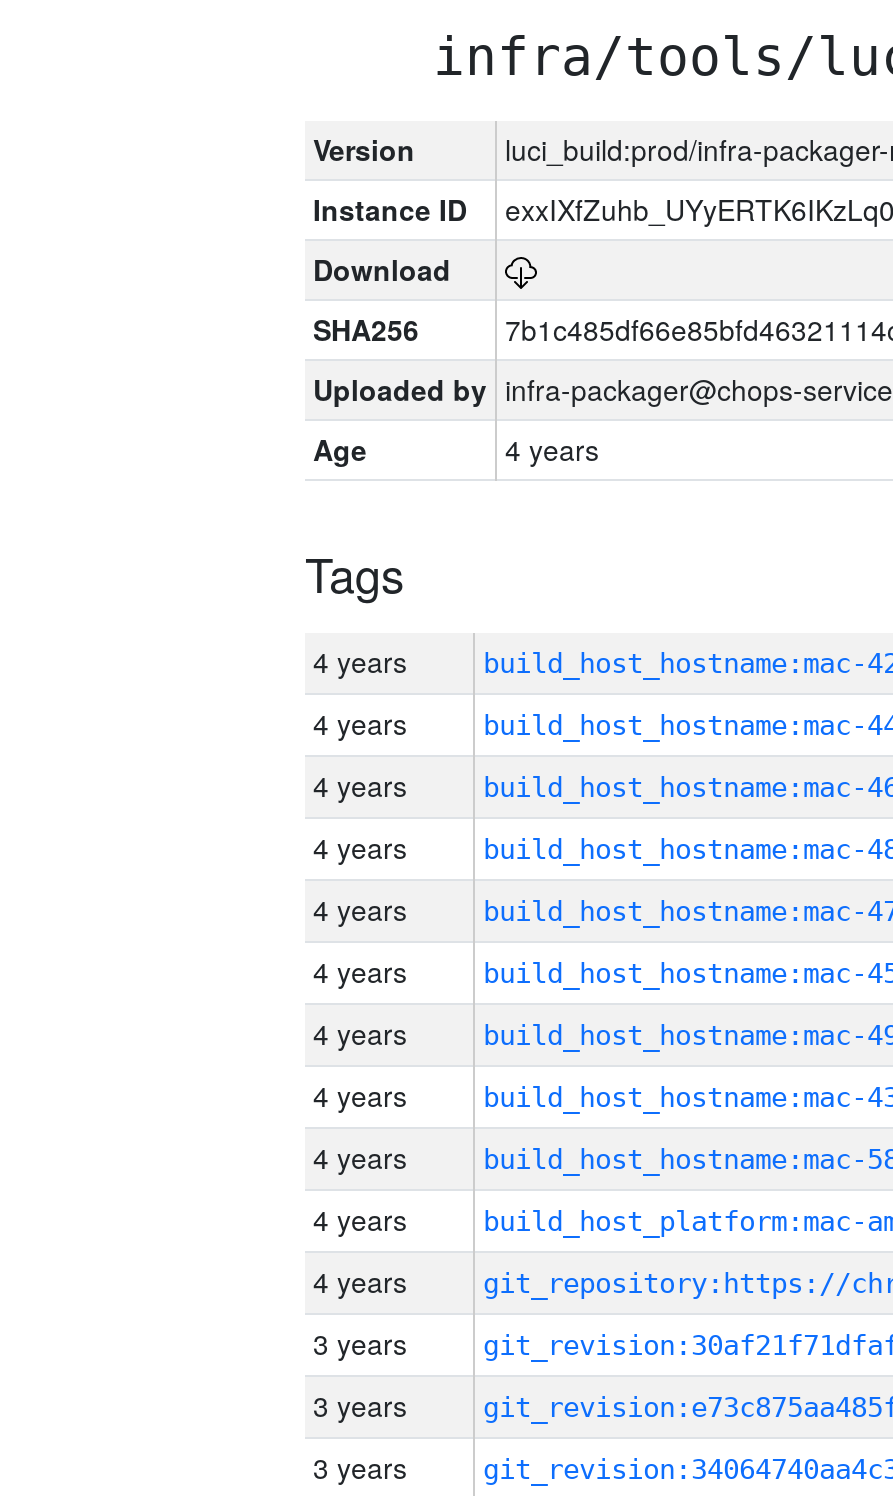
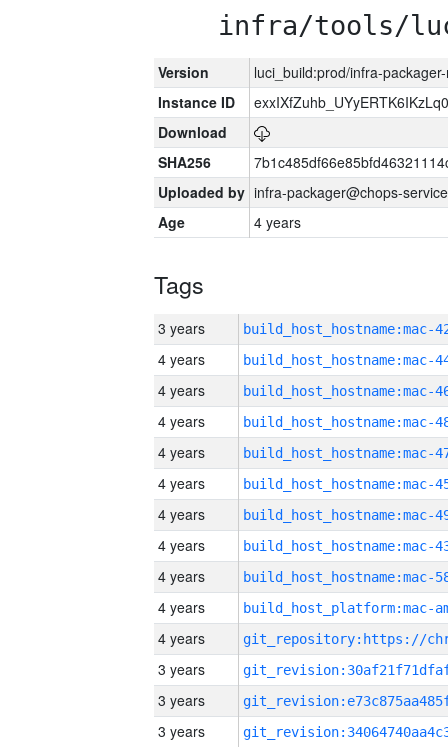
[313,641,407,681] 4 years -> [158,318,205,338] 3 years

